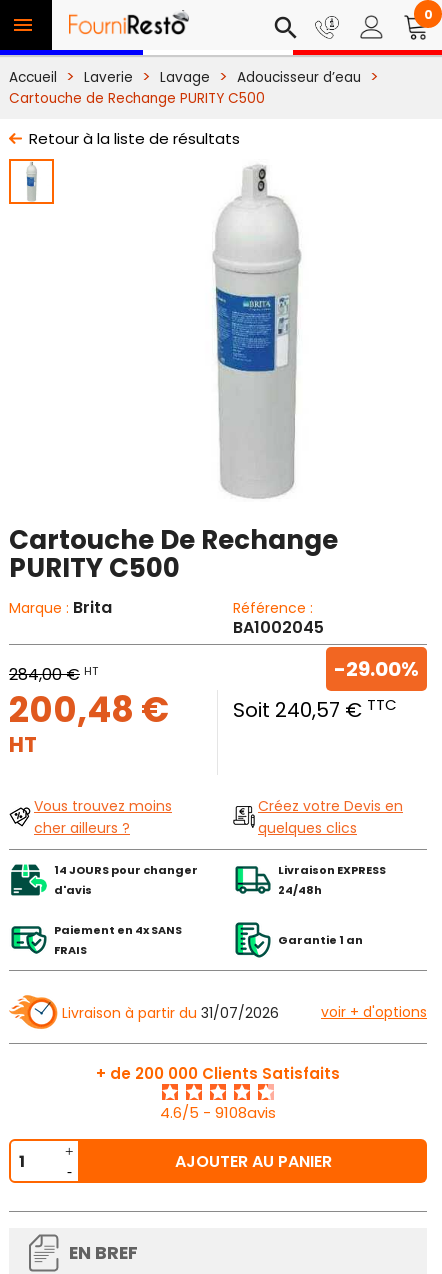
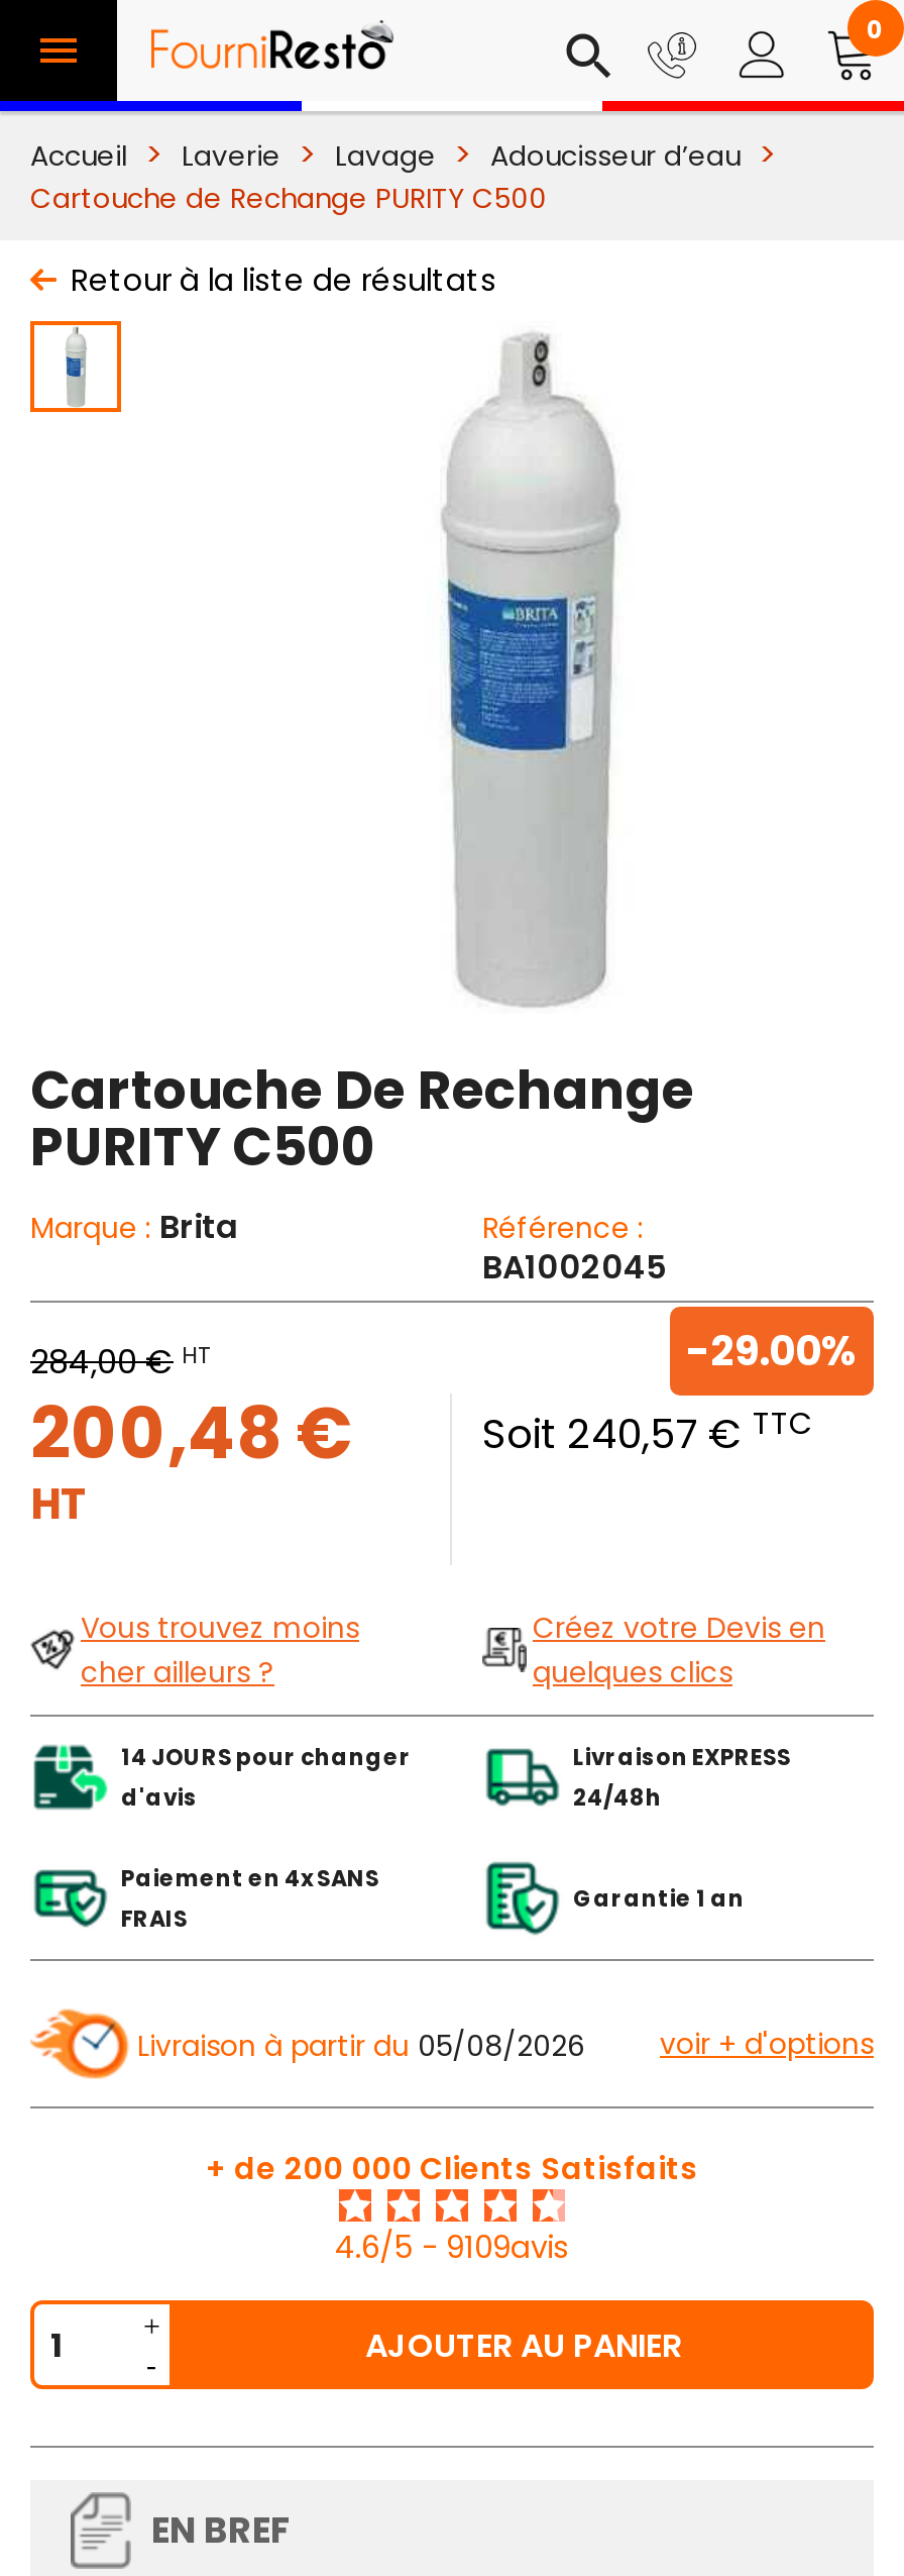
[62,1003,279,1023] Livraison à partir du 31/07/2026 -> [137,2026,585,2067] Livraison à partir du 05/08/2026
[160,1102,276,1123] 4.6/5 - 9108avis -> [335,2226,569,2269] 4.6/5 - 9109avis

